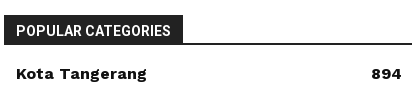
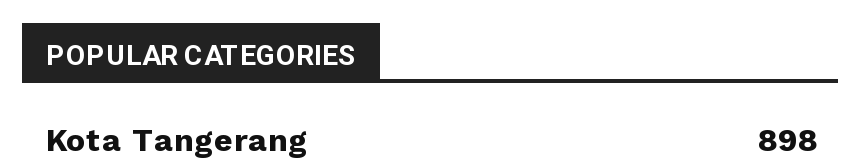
[371,64,402,83] 894 -> [758,121,818,159] 898

